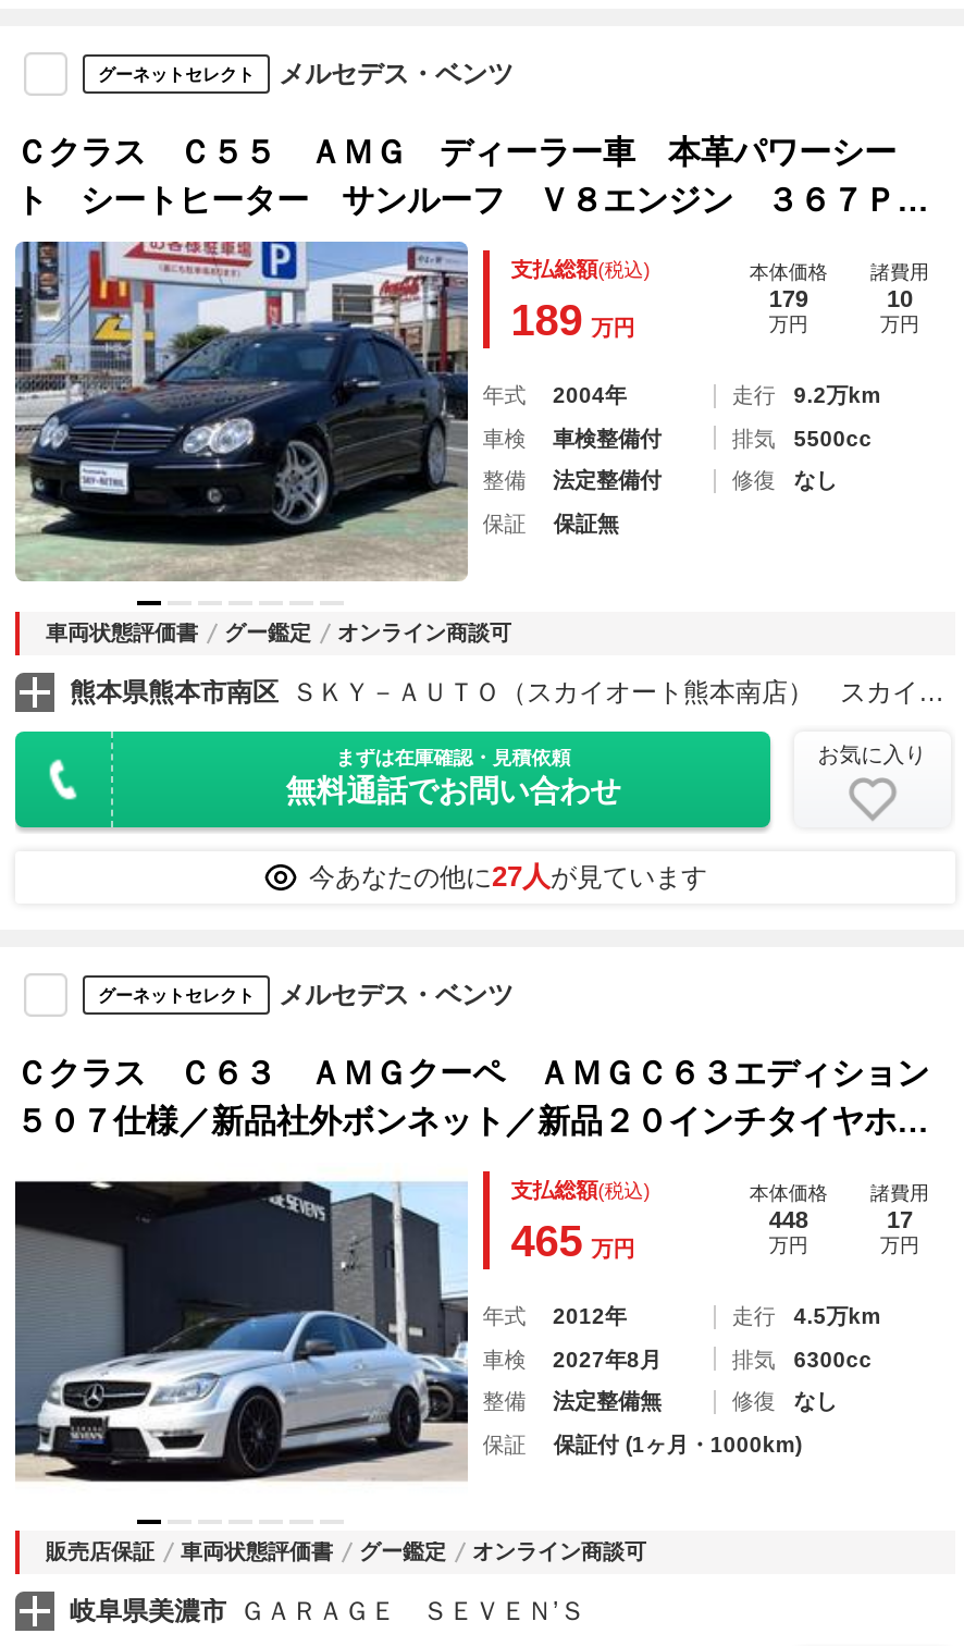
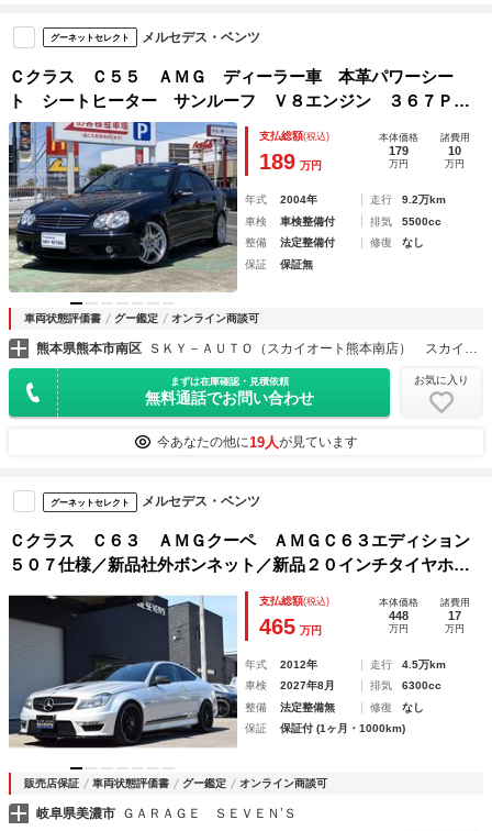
[309,860,707,892] 今あなたの他に27人が見ています -> [157,434,358,451] 今あなたの他に19人が見ています

